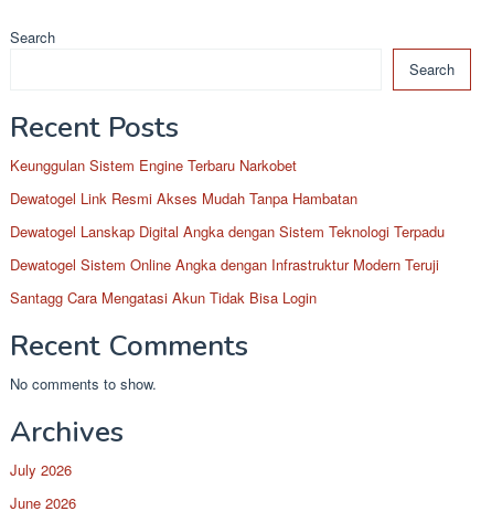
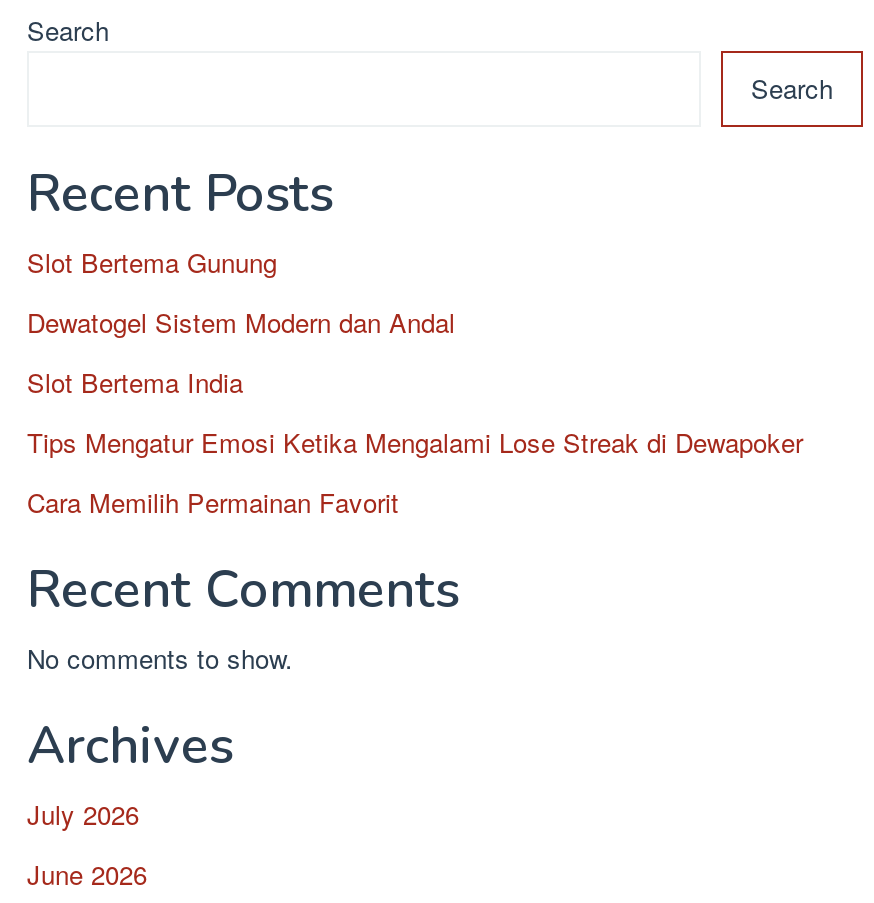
[10,155,297,175] Keunggulan Sistem Engine Terbaru Narkobet -> [27,243,277,281] Slot Bertema Gunung
[10,188,357,209] Dewatogel Link Resmi Akses Mudah Tanpa Hambatan -> [27,303,455,341] Dewatogel Sistem Modern dan Andal
[10,221,445,242] Dewatogel Lanskap Digital Angka dengan Sistem Teknologi Terpadu -> [27,363,243,401] Slot Bertema India
[10,254,439,275] Dewatogel Sistem Online Angka dengan Infrastruktur Modern Teruji -> [27,423,803,461] Tips Mengatur Emosi Ketika Mengalami Lose Streak di Dewapoker
[10,287,317,308] Santagg Cara Mengatasi Akun Tidak Bisa Login -> [27,483,399,521] Cara Memilih Permainan Favorit

